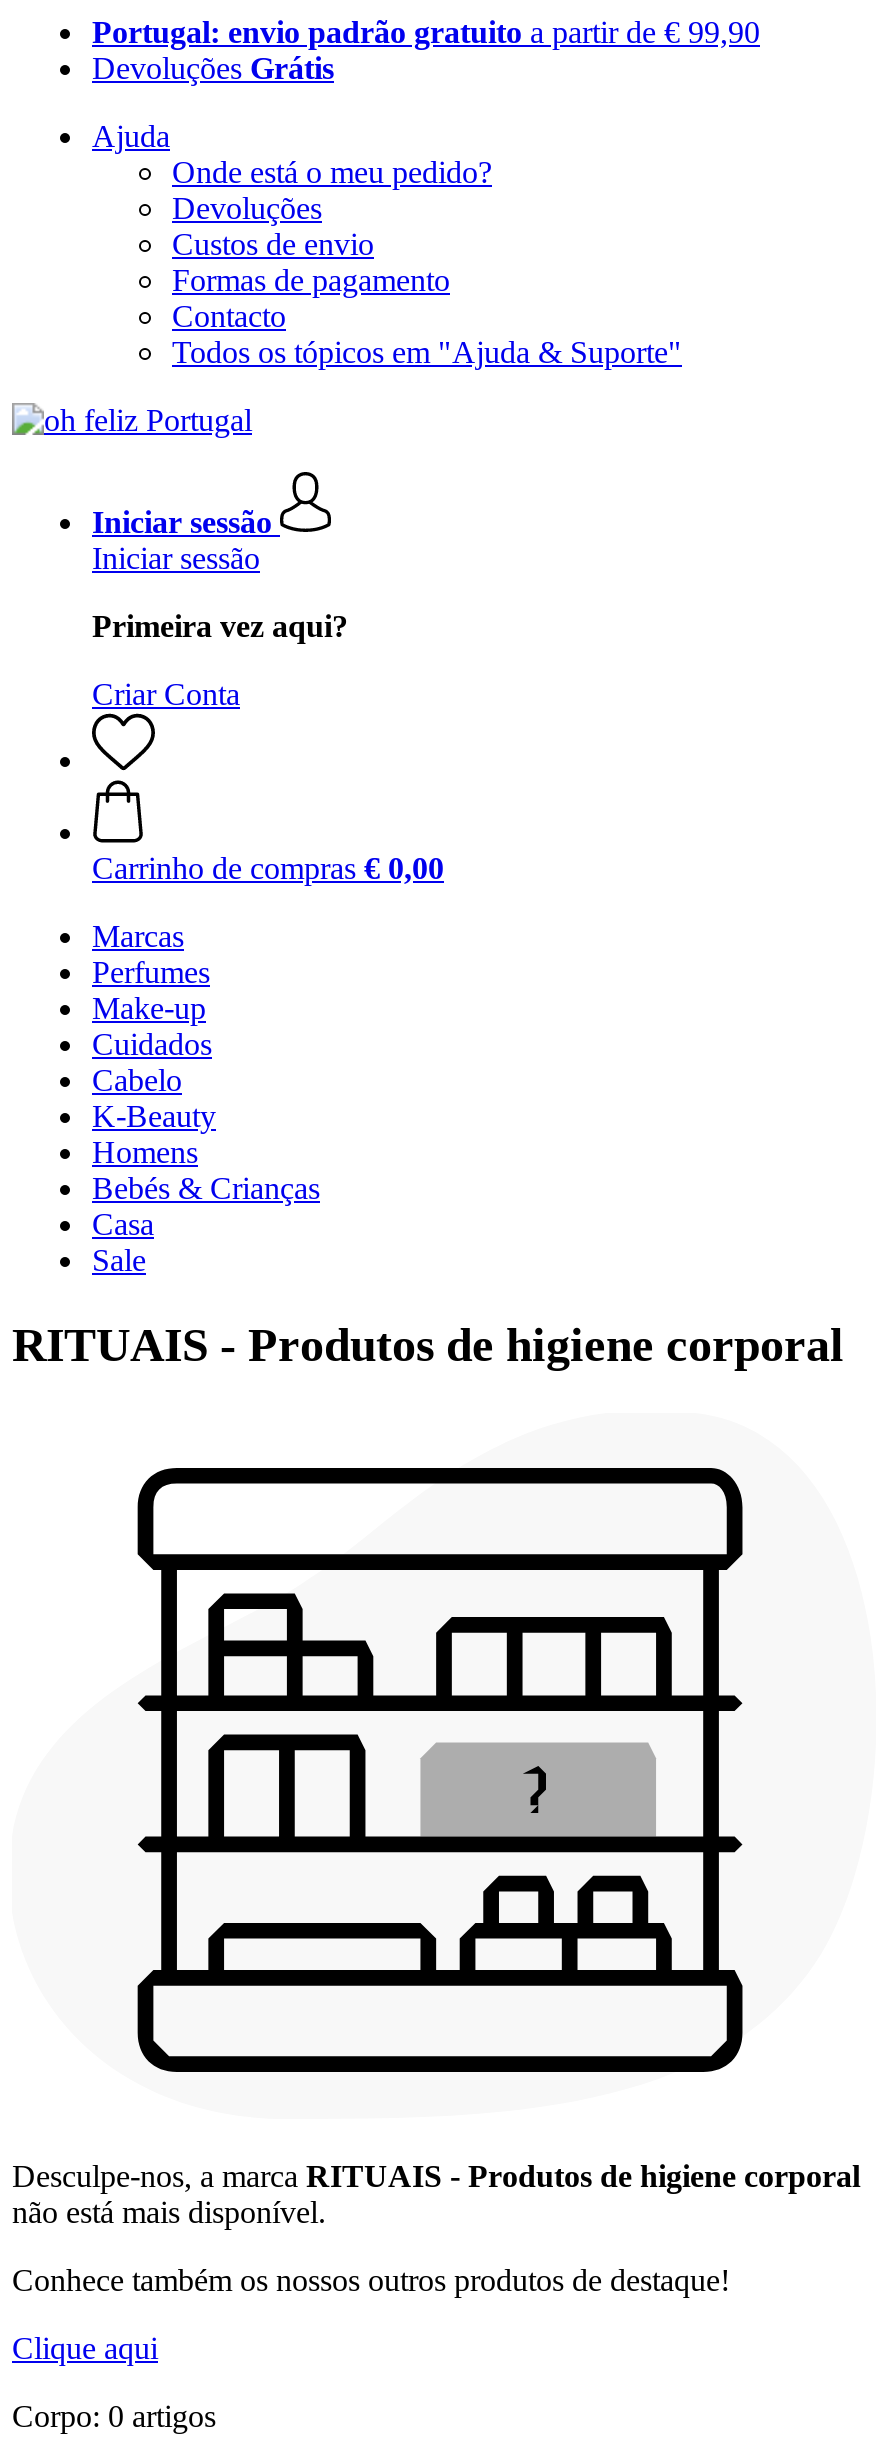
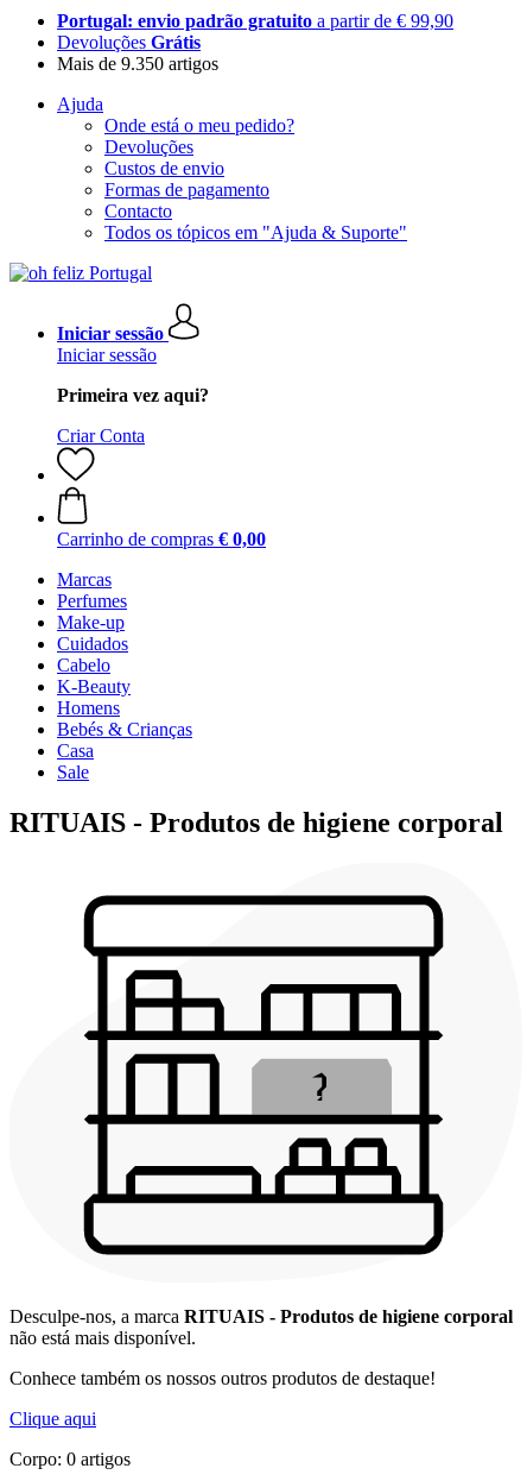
none -> [57,53,218,74] Mais de 9.350 artigos

